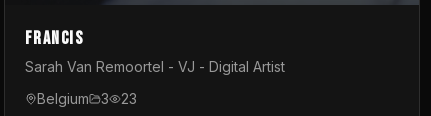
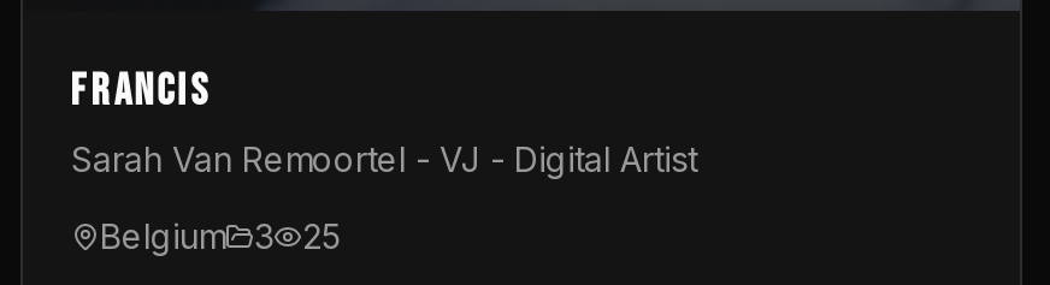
[37,90,137,107] Belgium 3 23 -> [100,216,341,257] Belgium 3 25

